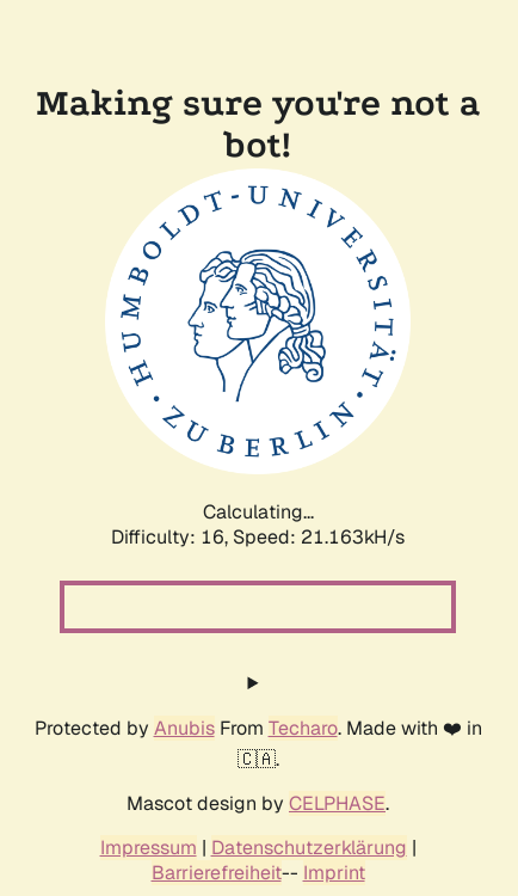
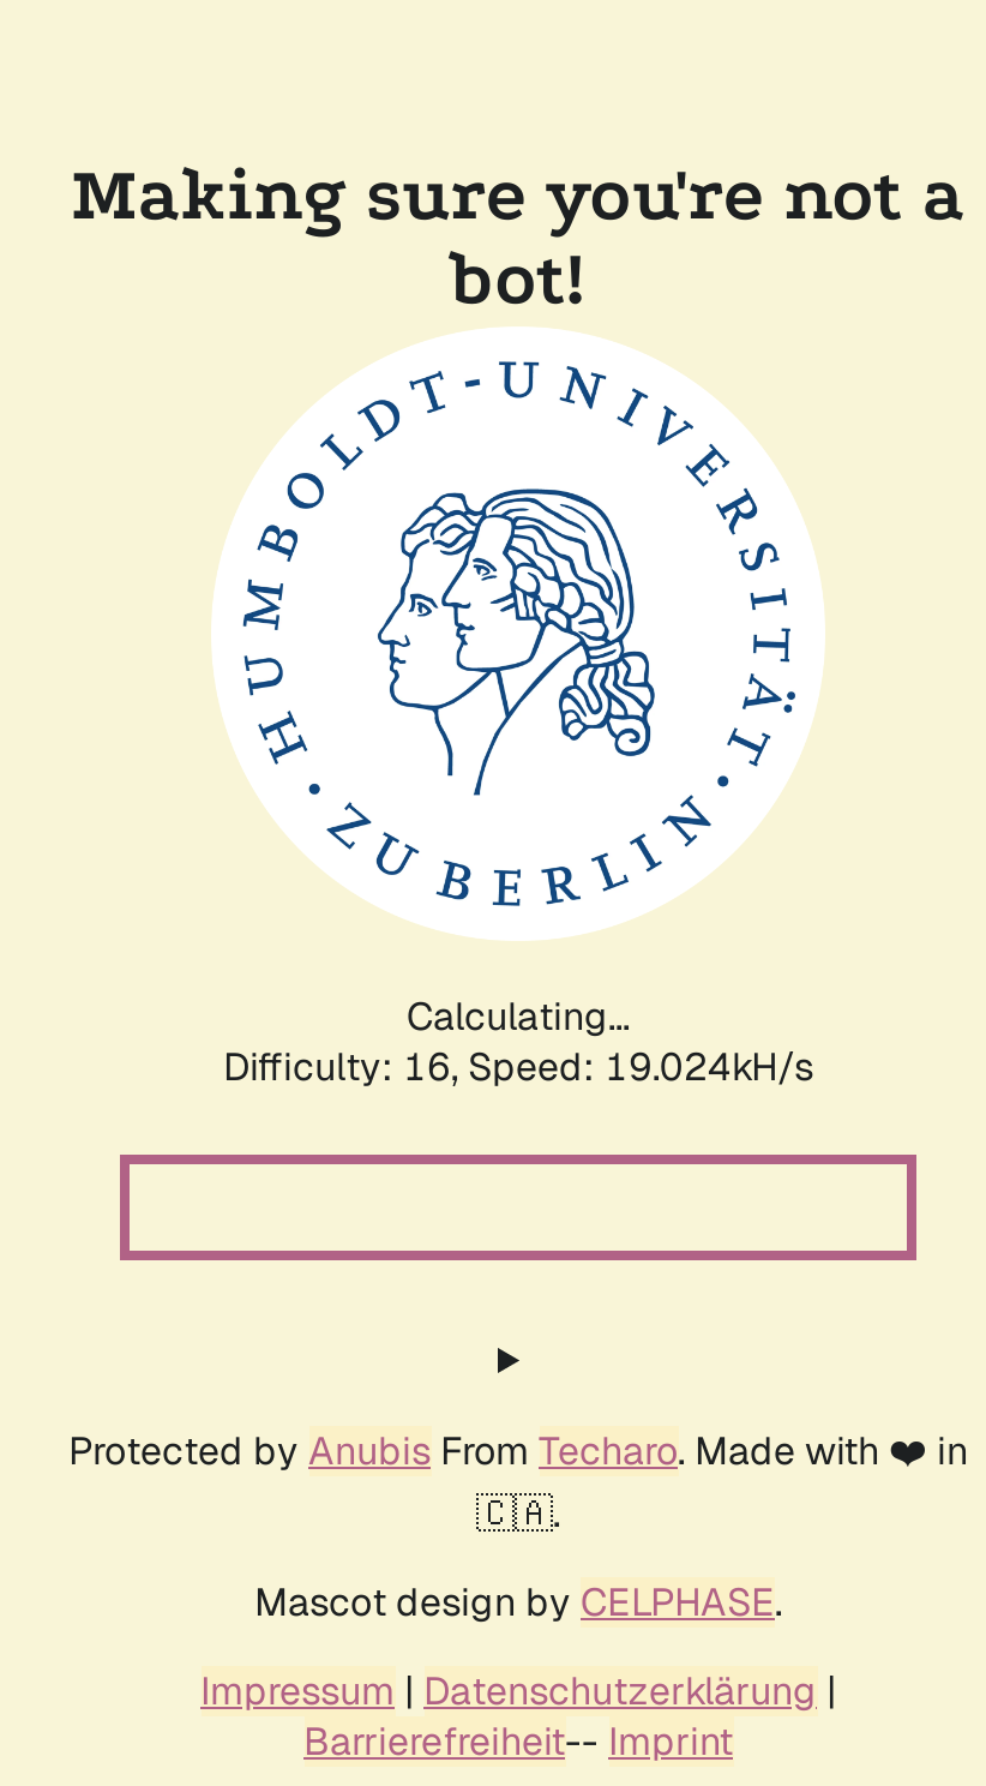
[111,524,405,550] Difficulty: 16, Speed: 21.163kH/s -> [223,1042,813,1092] Difficulty: 16, Speed: 19.024kH/s

